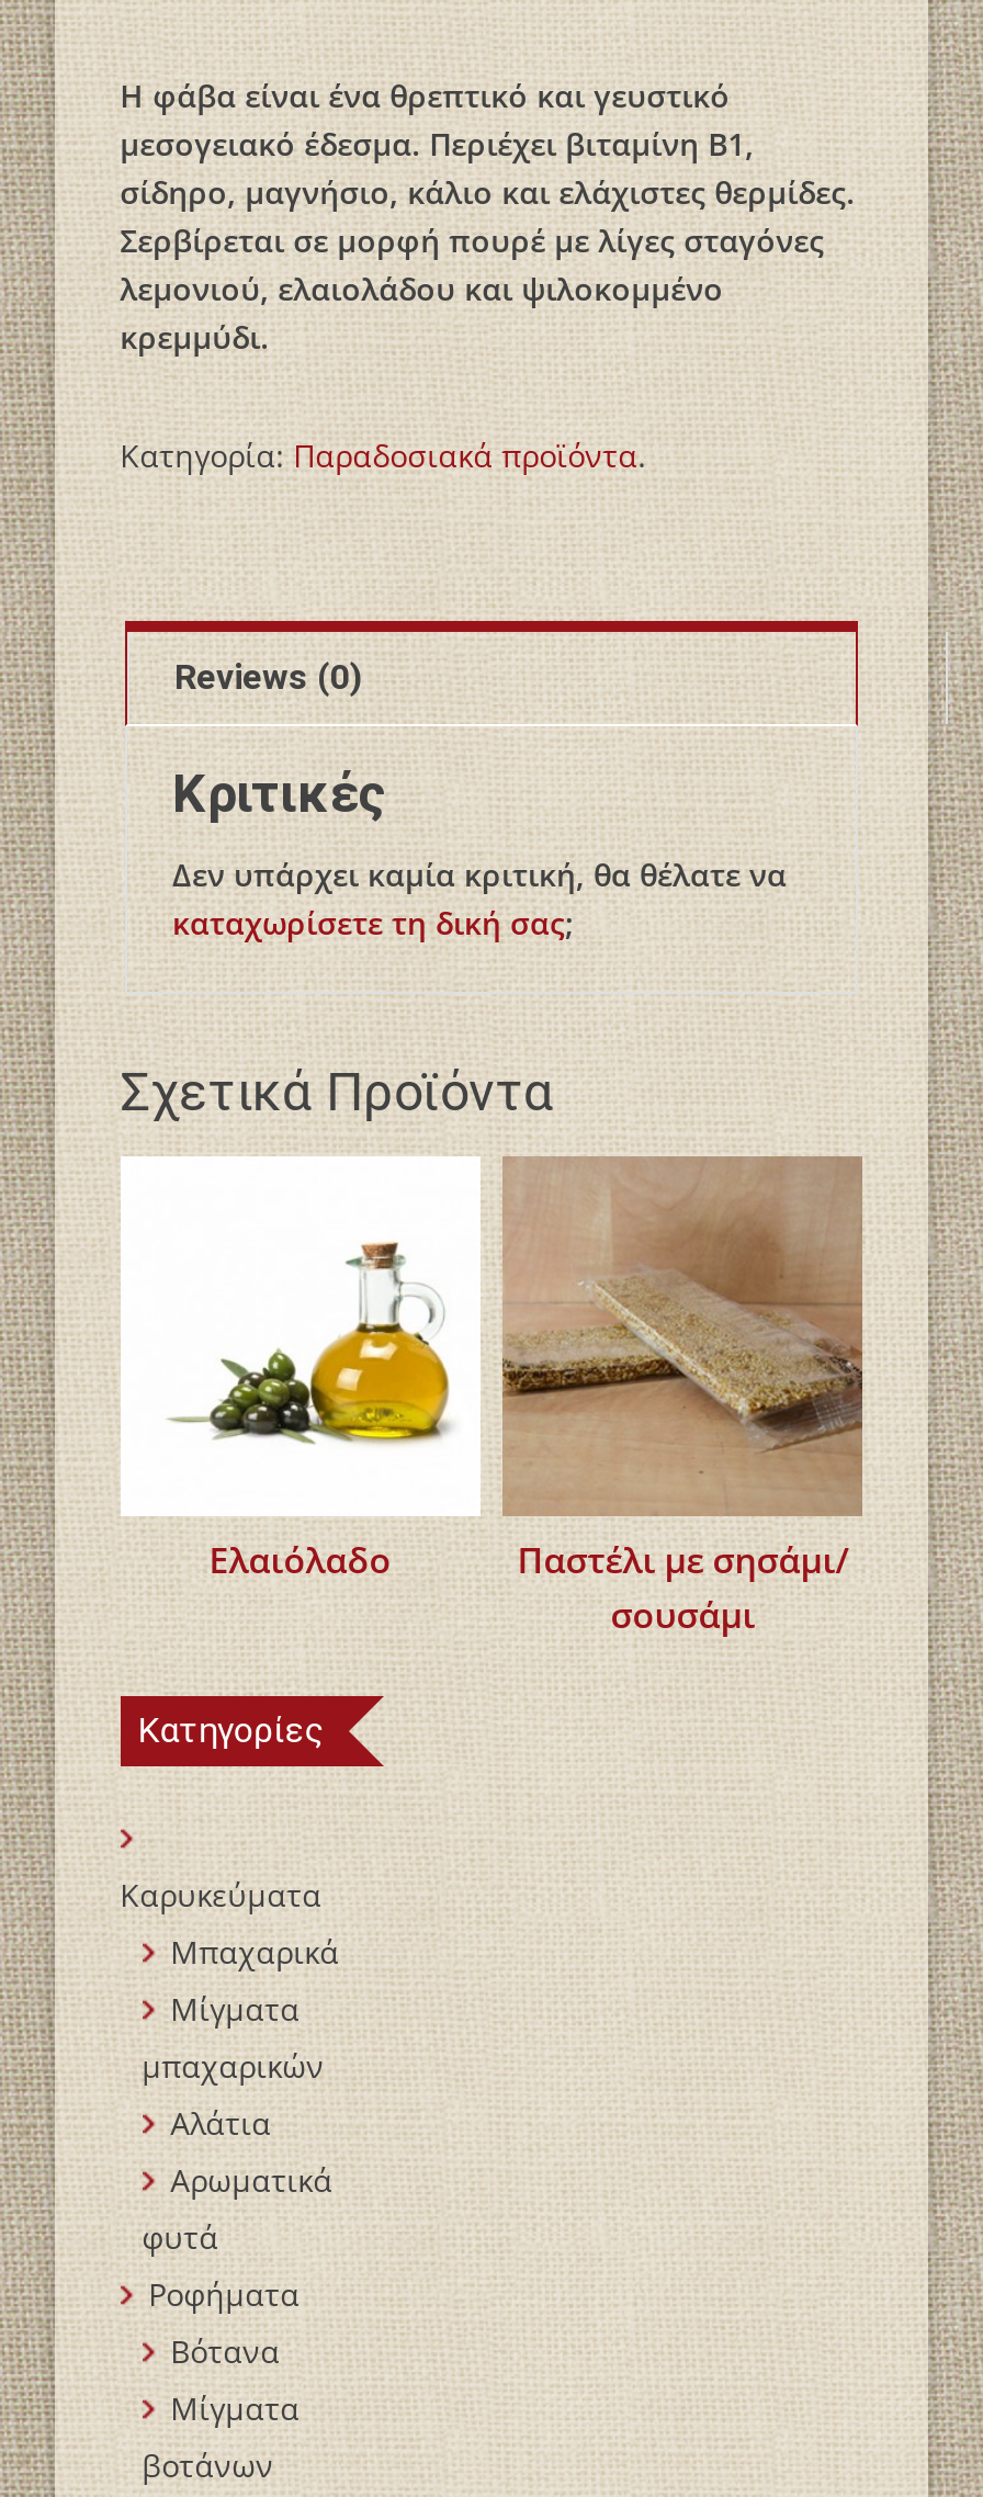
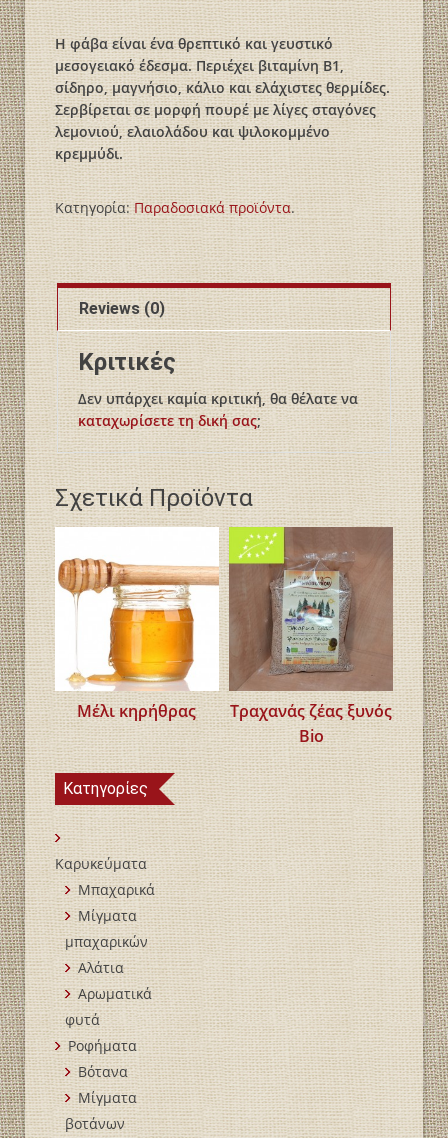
[209,1156,862,1640] [image] | Ελαιόλαδο | Παστέλι με σησάμι/ | σουσάμι -> [77,526,393,747] [image] | Μέλι κηρήθρας | Τραχανάς ζέας ξυνός | Bio
[127,1224,481,1516] [image] -> [57,557,219,691] [image]

